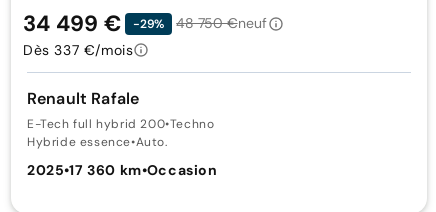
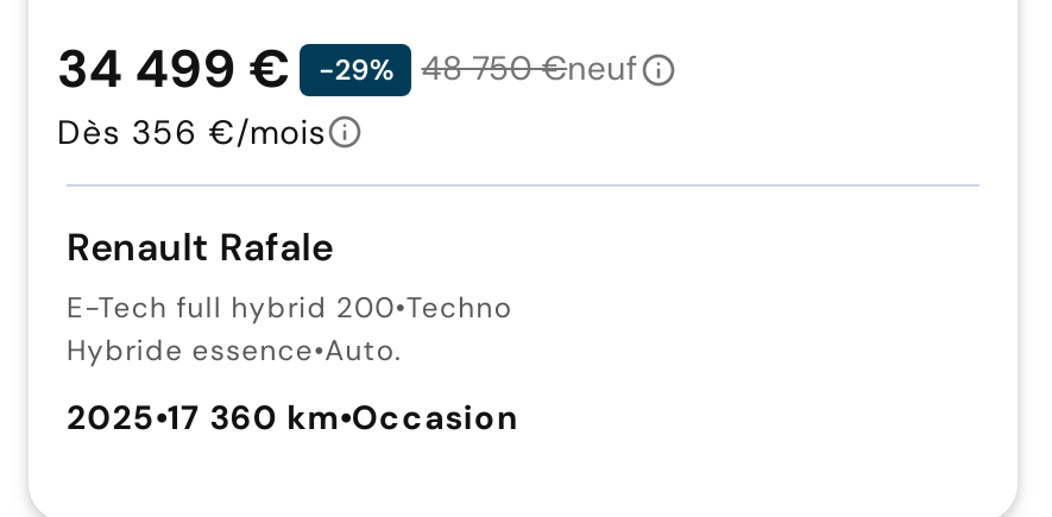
[23,41,133,59] Dès 337 €/mois -> [57,110,327,153] Dès 356 €/mois

